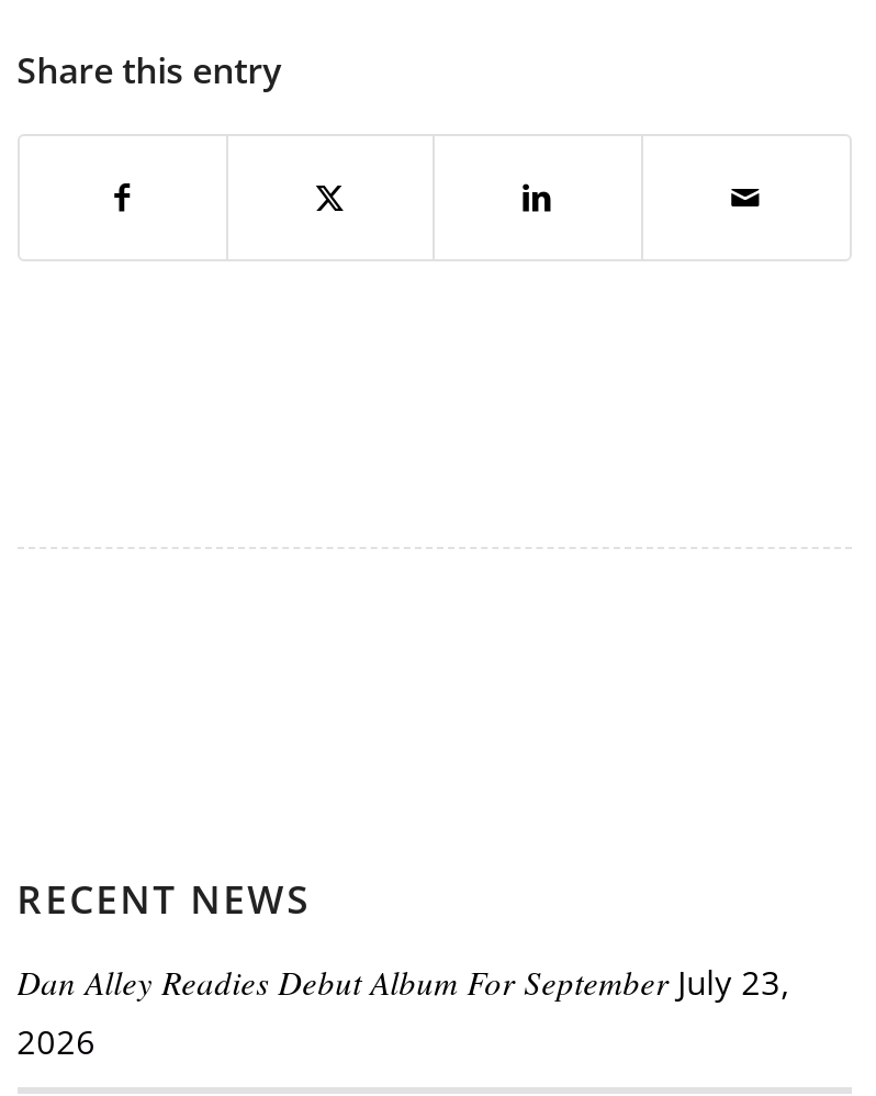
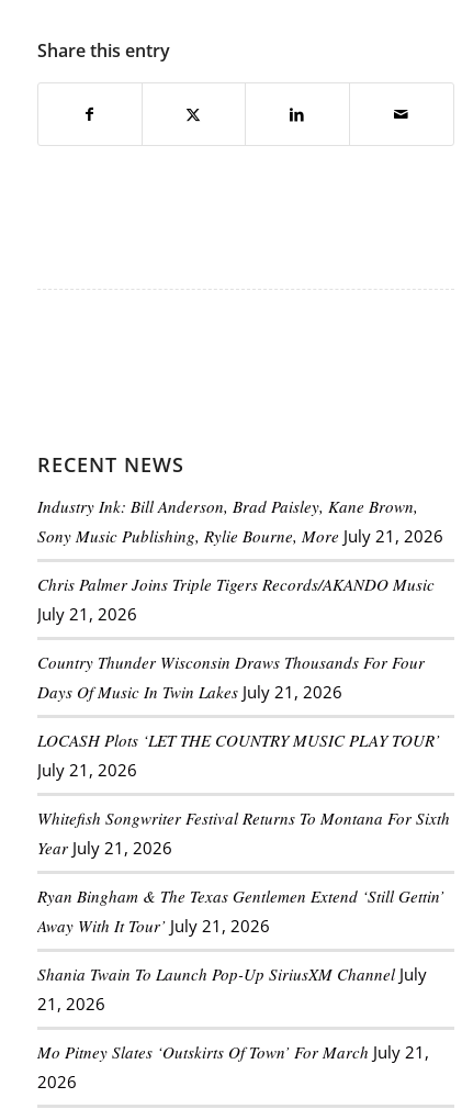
[17,959,789,1003] Dan Alley Readies Debut Album For September July 23, -> [37,495,449,1062] Industry Ink: Bill Anderson, Brad Paisley, Kane Brown, | Sony Music Publishing, Rylie Bourne, More July 21, 2026 | Chris Palmer Joins Triple Tigers Records/AKANDO Music | July 21, 2026 | Country Thunder Wisconsin Draws Thousands For Four | Days Of Music In Twin Lakes July 21, 2026 | LOCASH Plots ‘LET THE COUNTRY MUSIC PLAY TOUR’ | July 21, 2026 | Whitefish Songwriter Festival Returns To Montana For Sixth | Year July 21, 2026 | Ryan Bingham & The Texas Gentlemen Extend ‘Still Gettin’ | Away With It Tour’ July 21, 2026 | Shania Twain To Launch Pop-Up SiriusXM Channel July | 21, 2026 | Mo Pitney Slates ‘Outskirts Of Town’ For March July 21,

